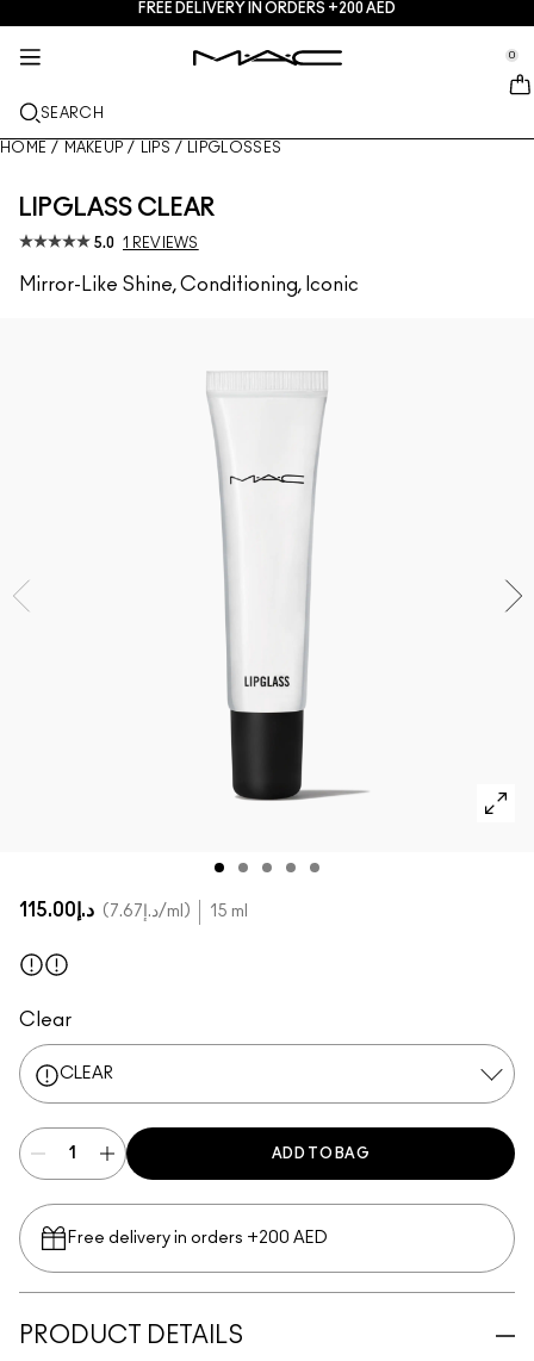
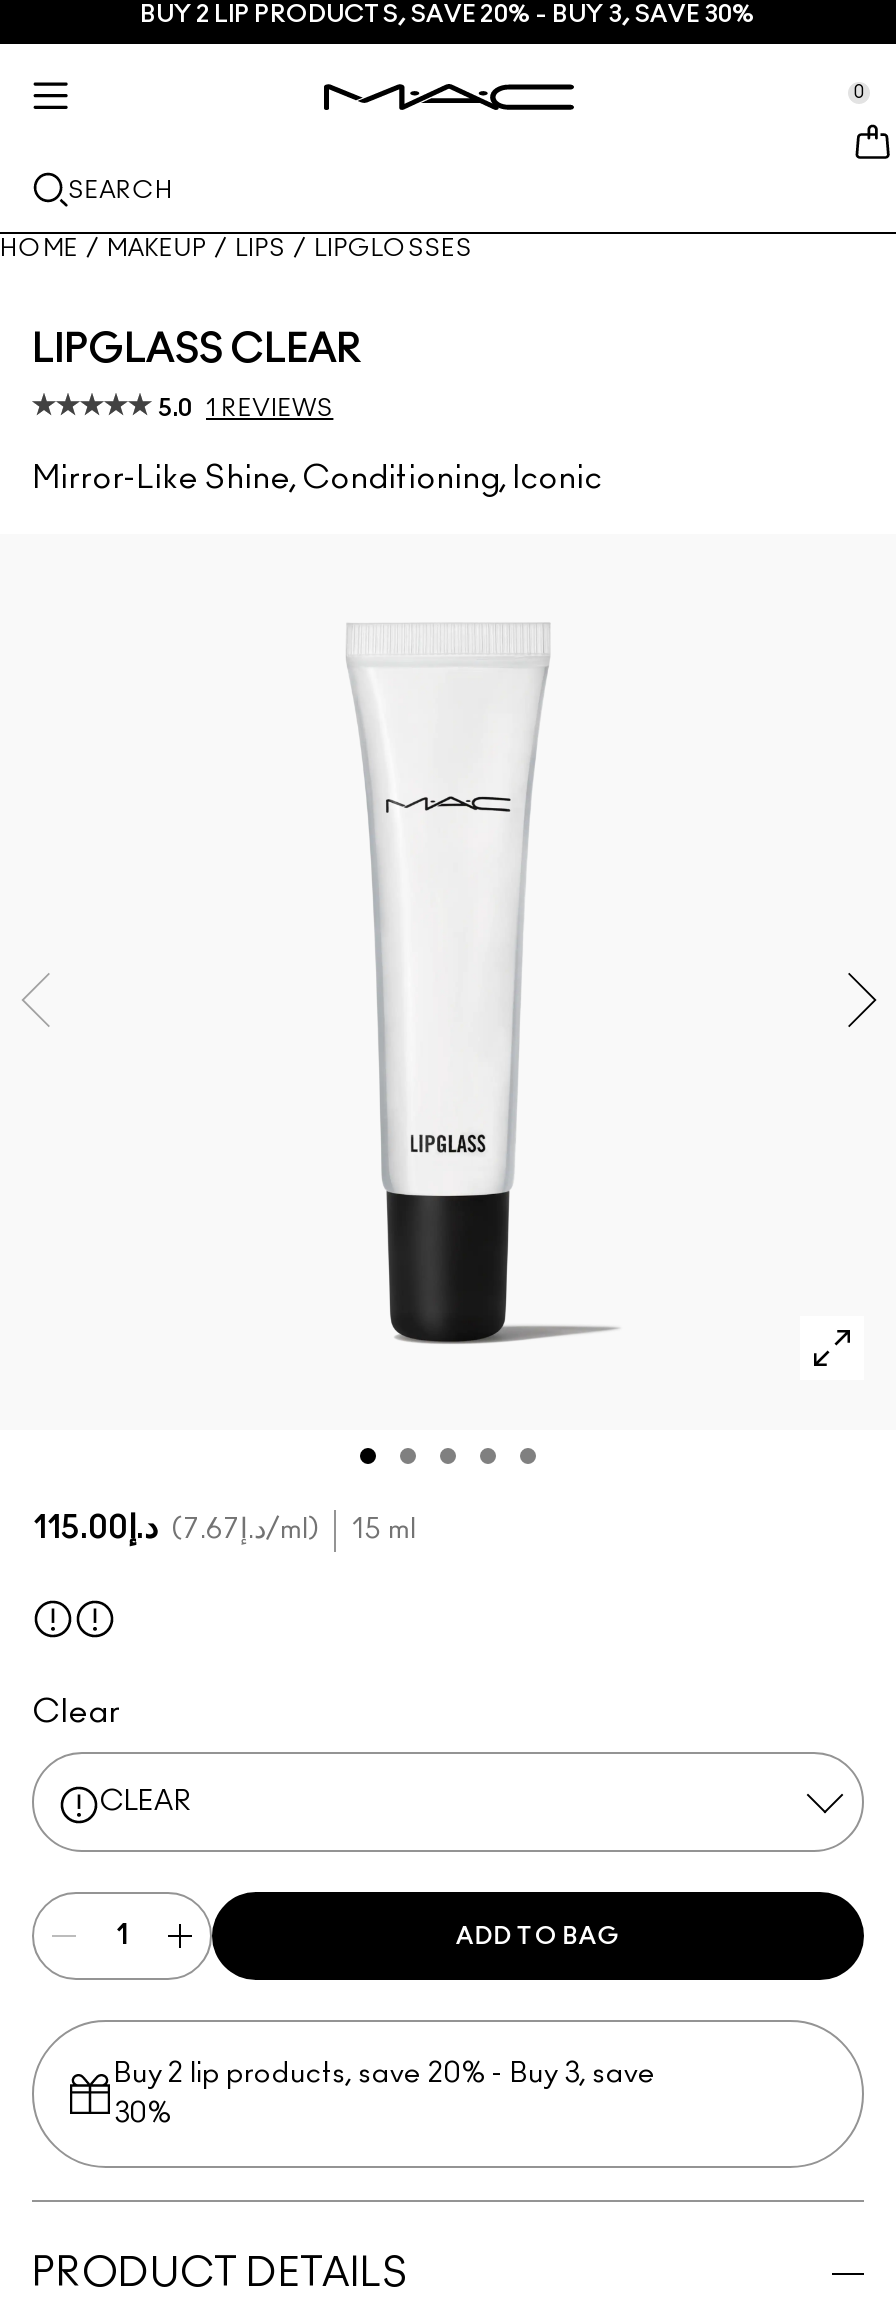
[138,1,396,15] FREE DELIVERY IN ORDERS +200 AED -> [140,2,756,26] BUY 2 LIP PRODUCTS, SAVE 20% - BUY 3, SAVE 30%
[68,1230,328,1247] Free delivery in orders +200 AED -> [114,2060,656,2128] Buy 2 lip products, save 20% - Buy 3, save | 30%

